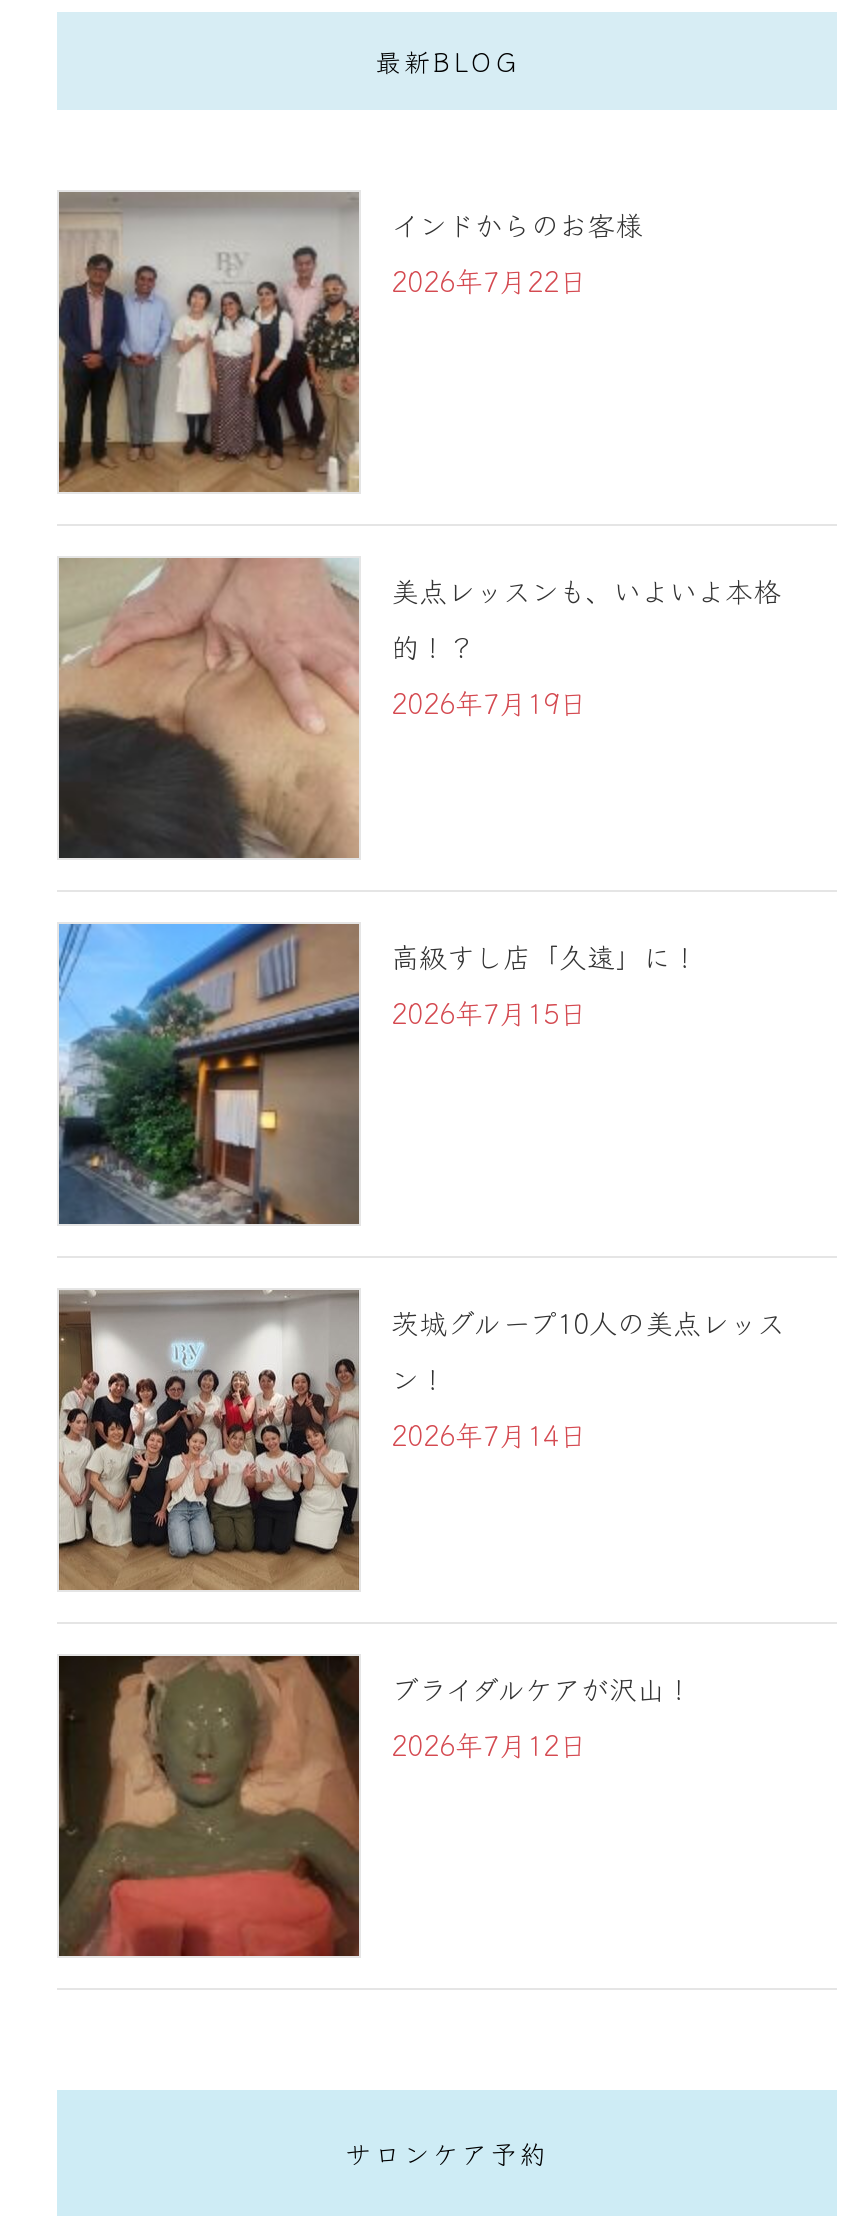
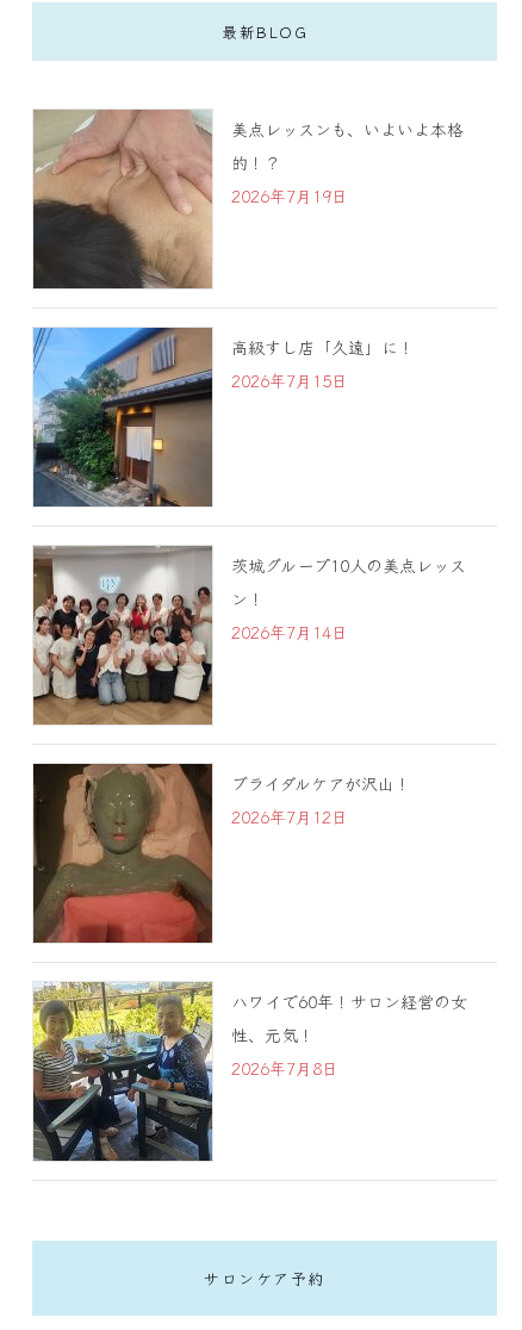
[57,192,643,494] [image] | インドからのお客様 | 2026年7月22日 -> none
moved [57,556,785,1764] -> [32,108,466,828]: [image] | 美点レッスンも、いよいよ本格 | 的！？ | ... | ブライダルケアが沢山！ | 2026年7月12日
moved [59,1654,361,1958] -> [33,763,213,944]: [image]
none -> [32,981,467,1162] [image] | ハワイで60年！サロン経営の女 | 性、元気！ | 2026年7月8日

